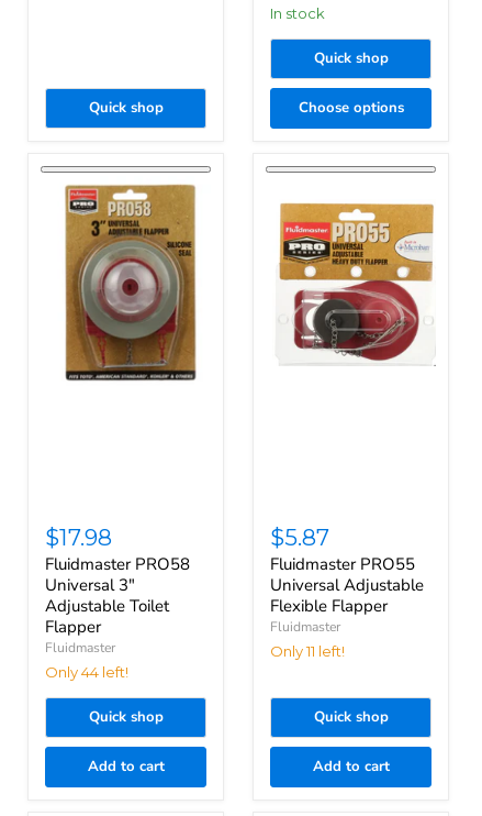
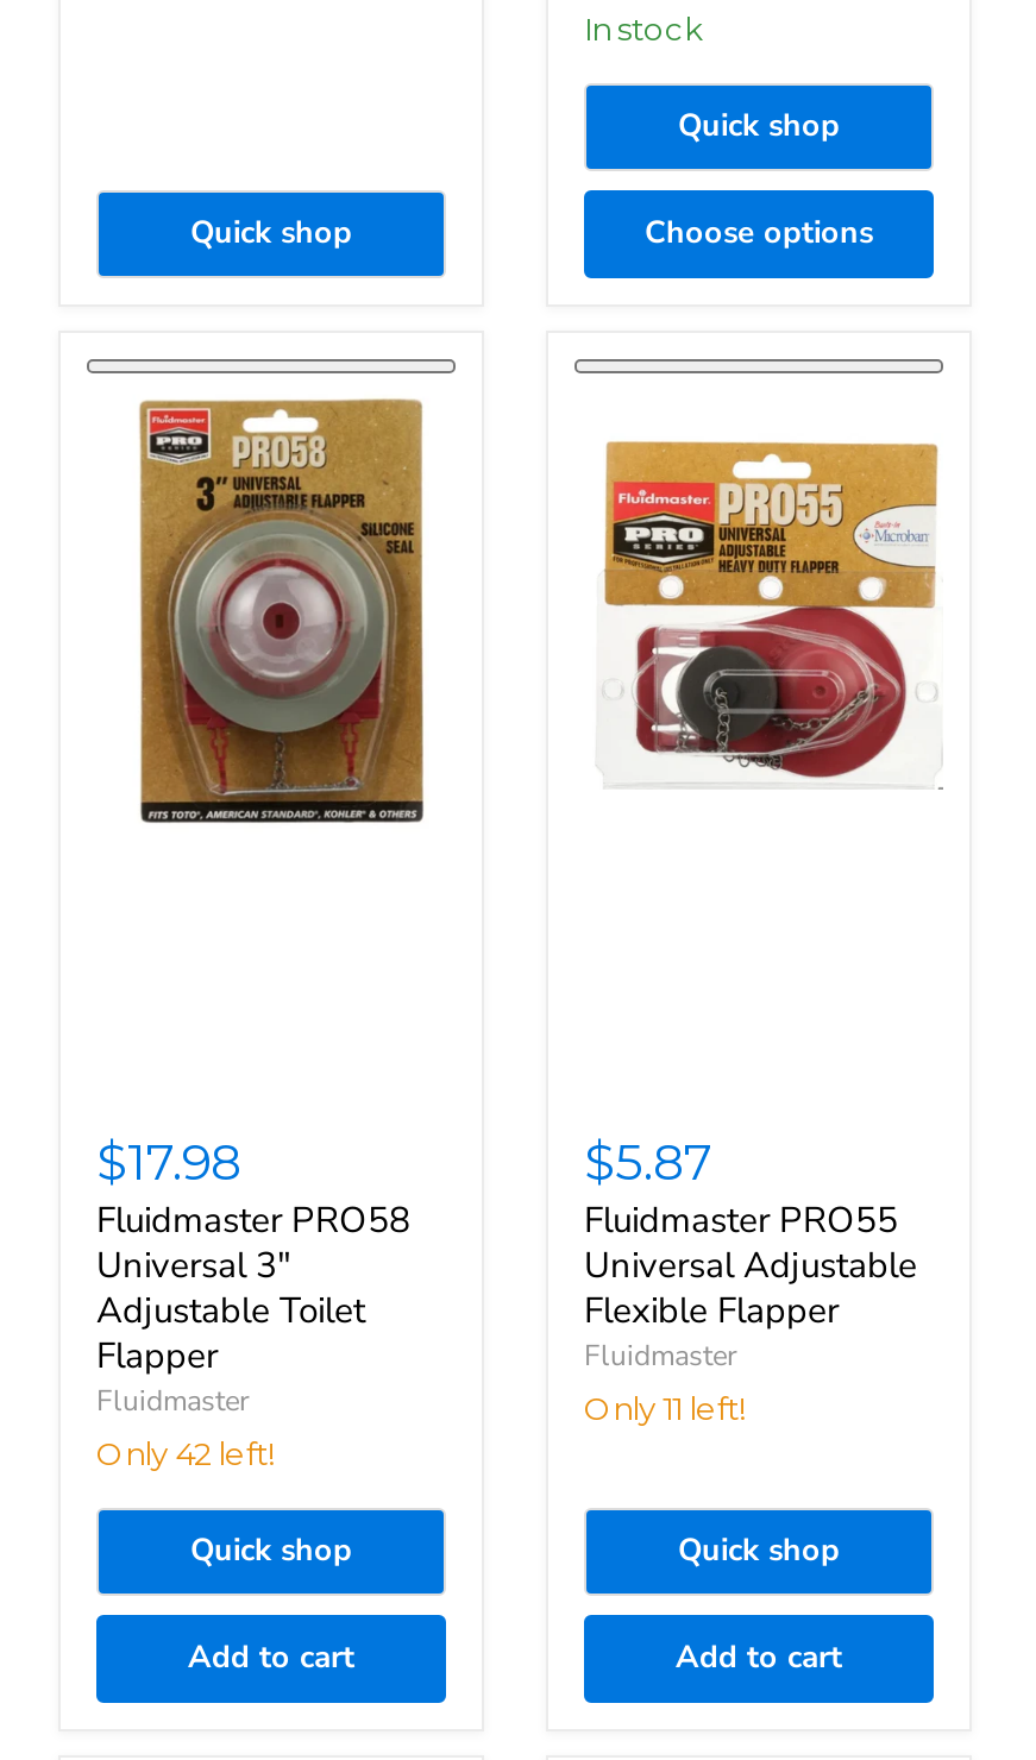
[45,663,128,681] Only 44 left! -> [96,1434,275,1472] Only 42 left!

